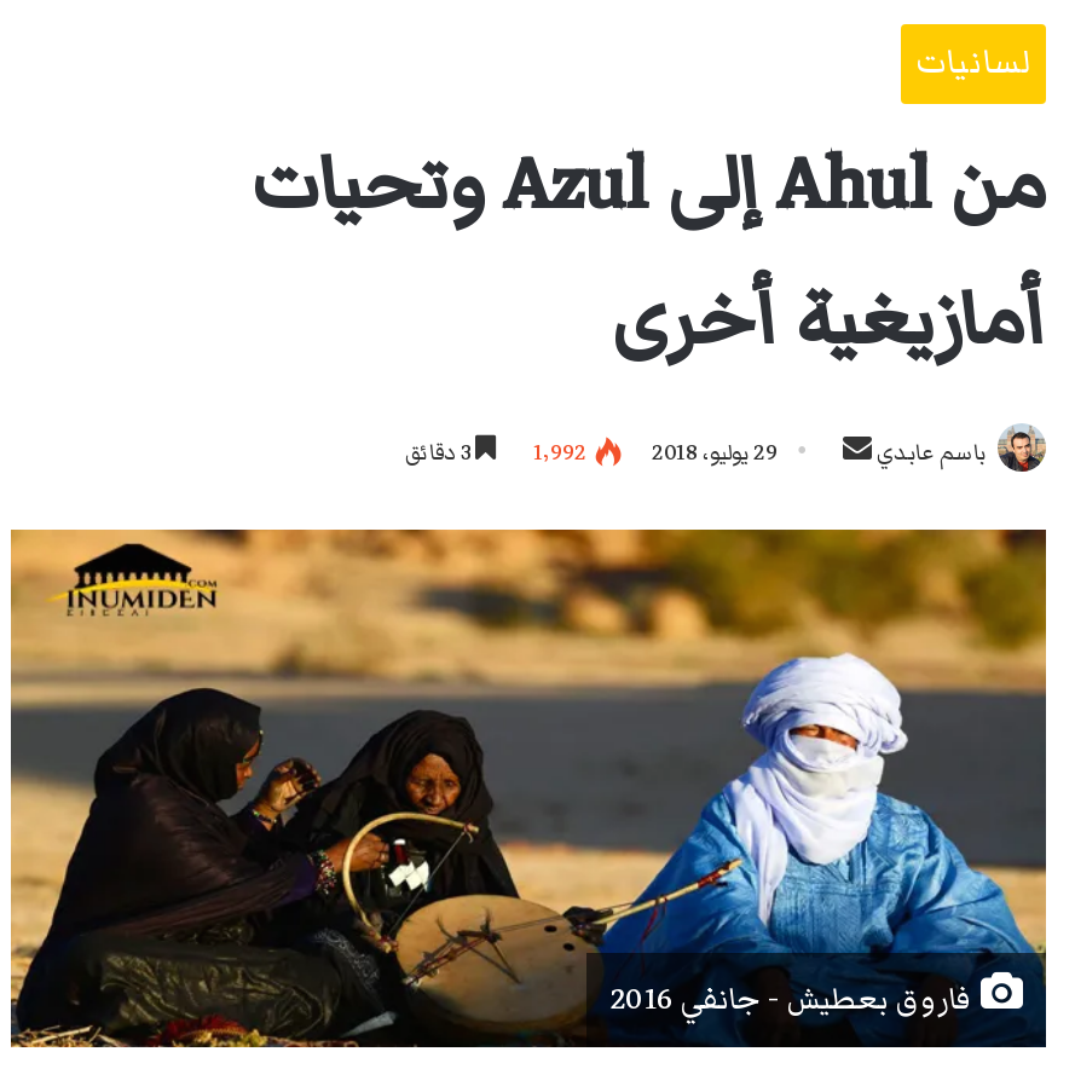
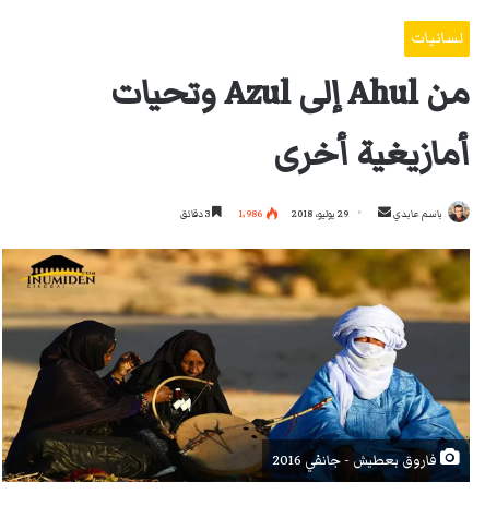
[533,435,586,469] 1٬992 -> [238,206,262,221] 1٬986

